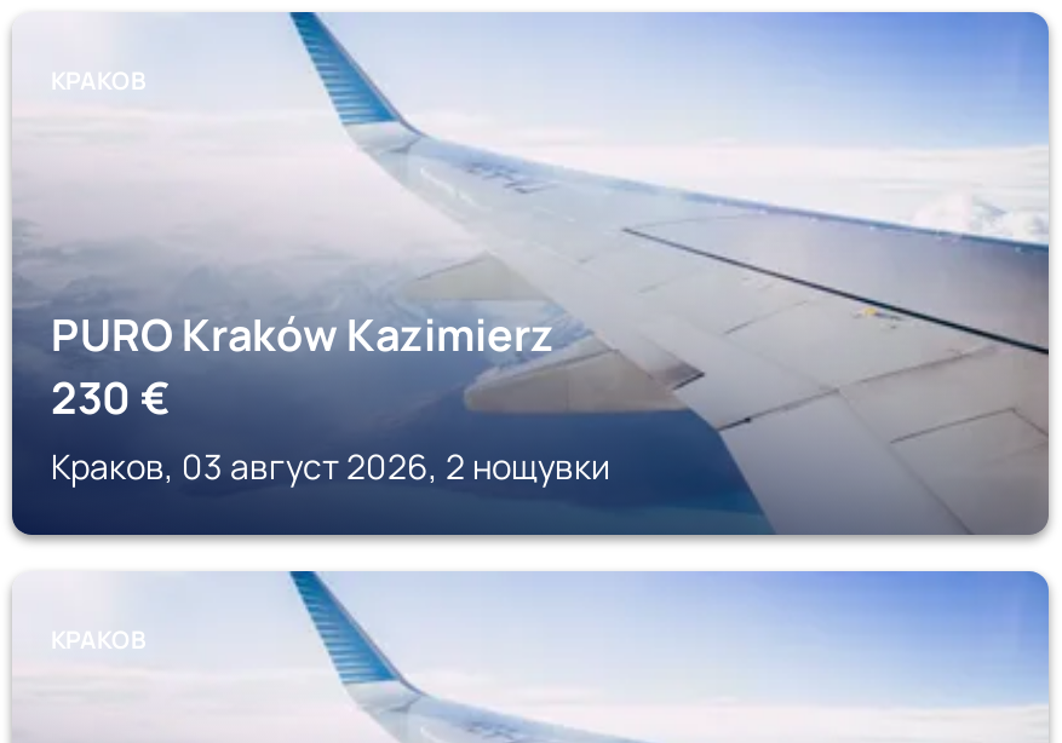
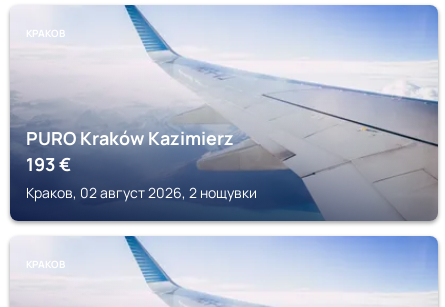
[51,368,170,426] 230 € -> [26,152,71,176] 193 €
[51,443,610,489] Краков, 03 август 2026, 2 нощувки -> [26,183,257,202] Краков, 02 август 2026, 2 нощувки

